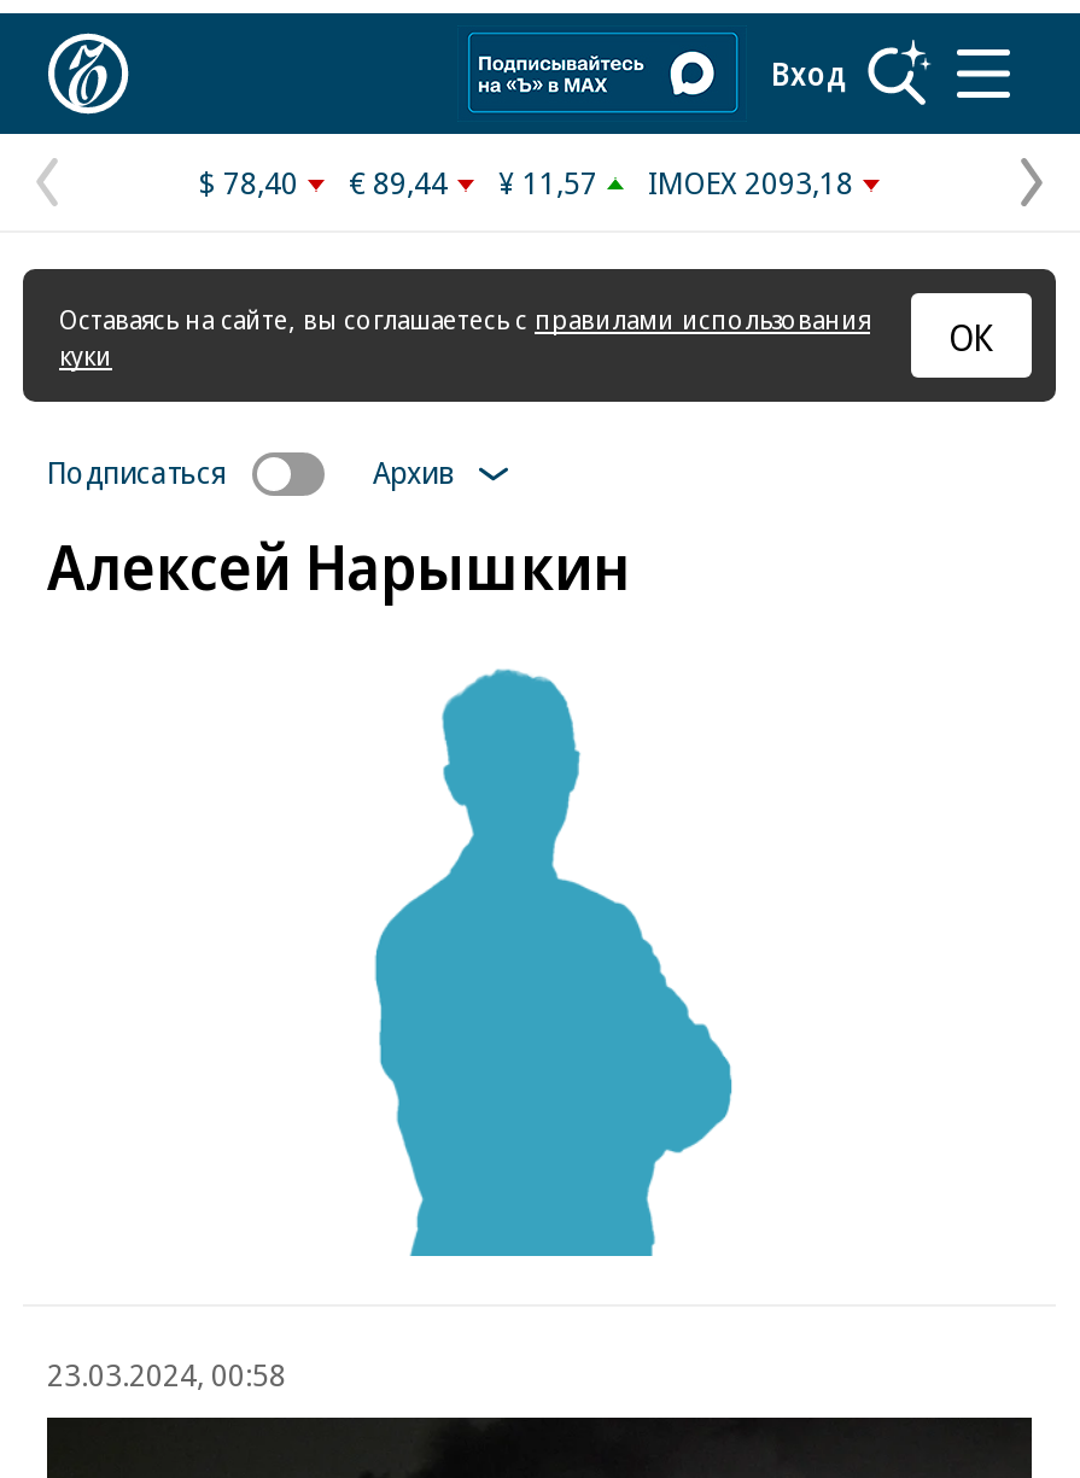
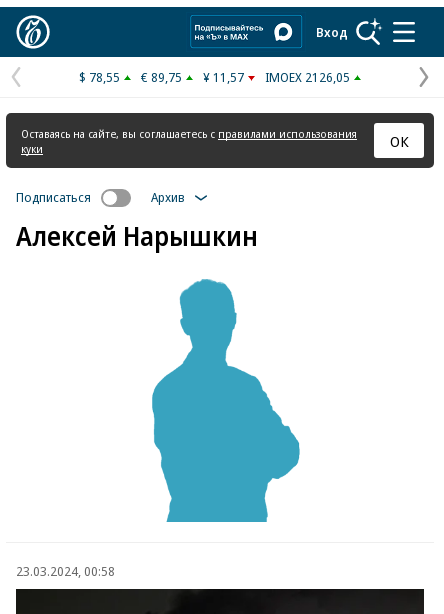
[199,160,298,204] $ 78,40 -> [79,68,120,86] $ 78,55
[349,160,448,204] € 89,44 -> [141,68,182,86] € 89,75
[648,160,853,204] IMOEX 2093,18 -> [265,68,350,86] IMOEX 2126,05

